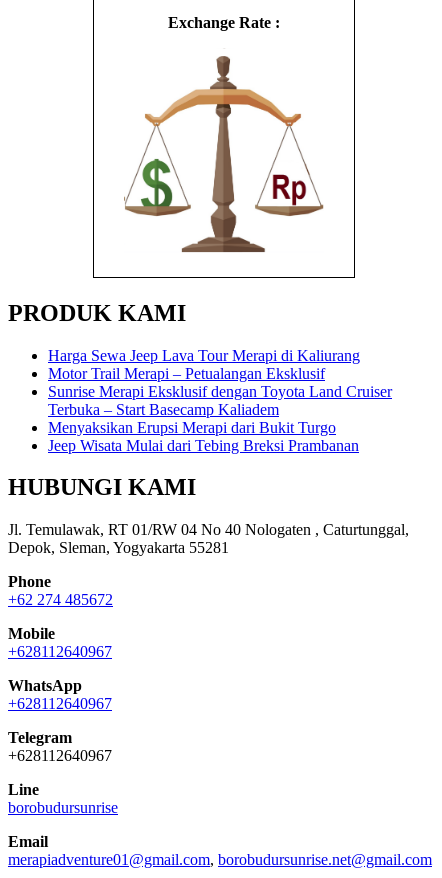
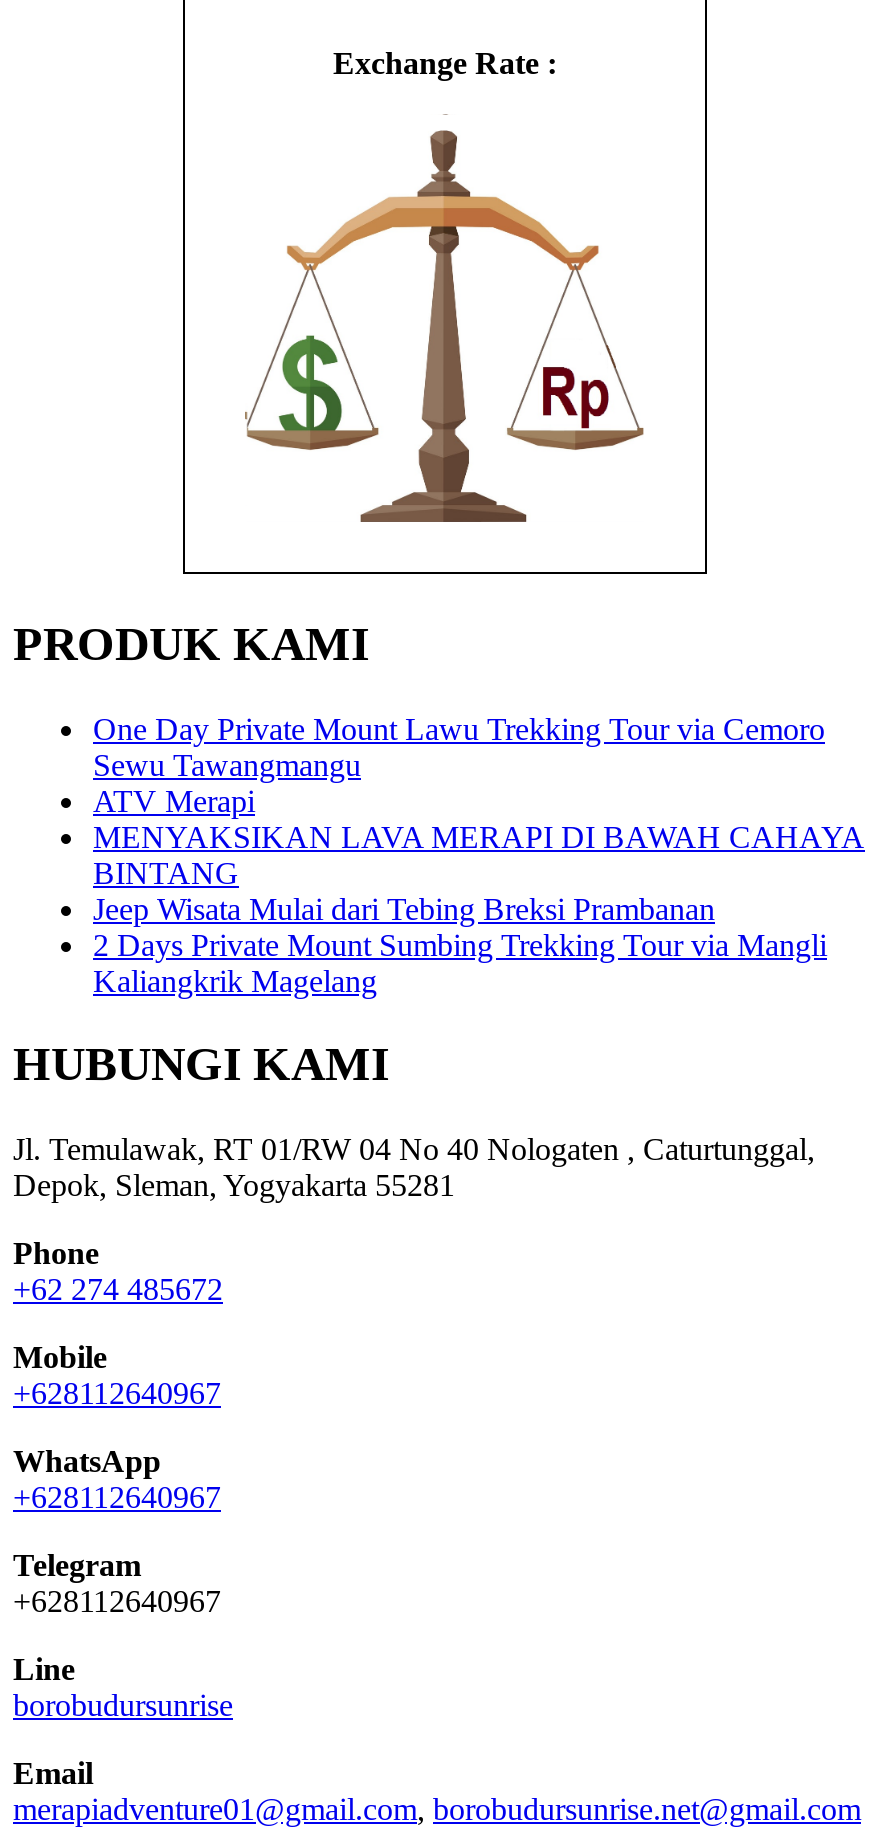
[48,346,392,435] Harga Sewa Jeep Lava Tour Merapi di Kaliurang | Motor Trail Merapi – Petualangan Eksklusif | Sunrise Merapi Eksklusif dengan Toyota Land Cruiser | Terbuka – Start Basecamp Kaliadem | Menyaksikan Erupsi Merapi dari Bukit Turgo -> [93,711,865,889] One Day Private Mount Lawu Trekking Tour via Cemoro | Sewu Tawangmangu | ATV Merapi | MENYAKSIKAN LAVA MERAPI DI BAWAH CAHAYA | BINTANG
none -> [93,927,827,997] 2 Days Private Mount Sumbing Trekking Tour via Mangli | Kaliangkrik Magelang

